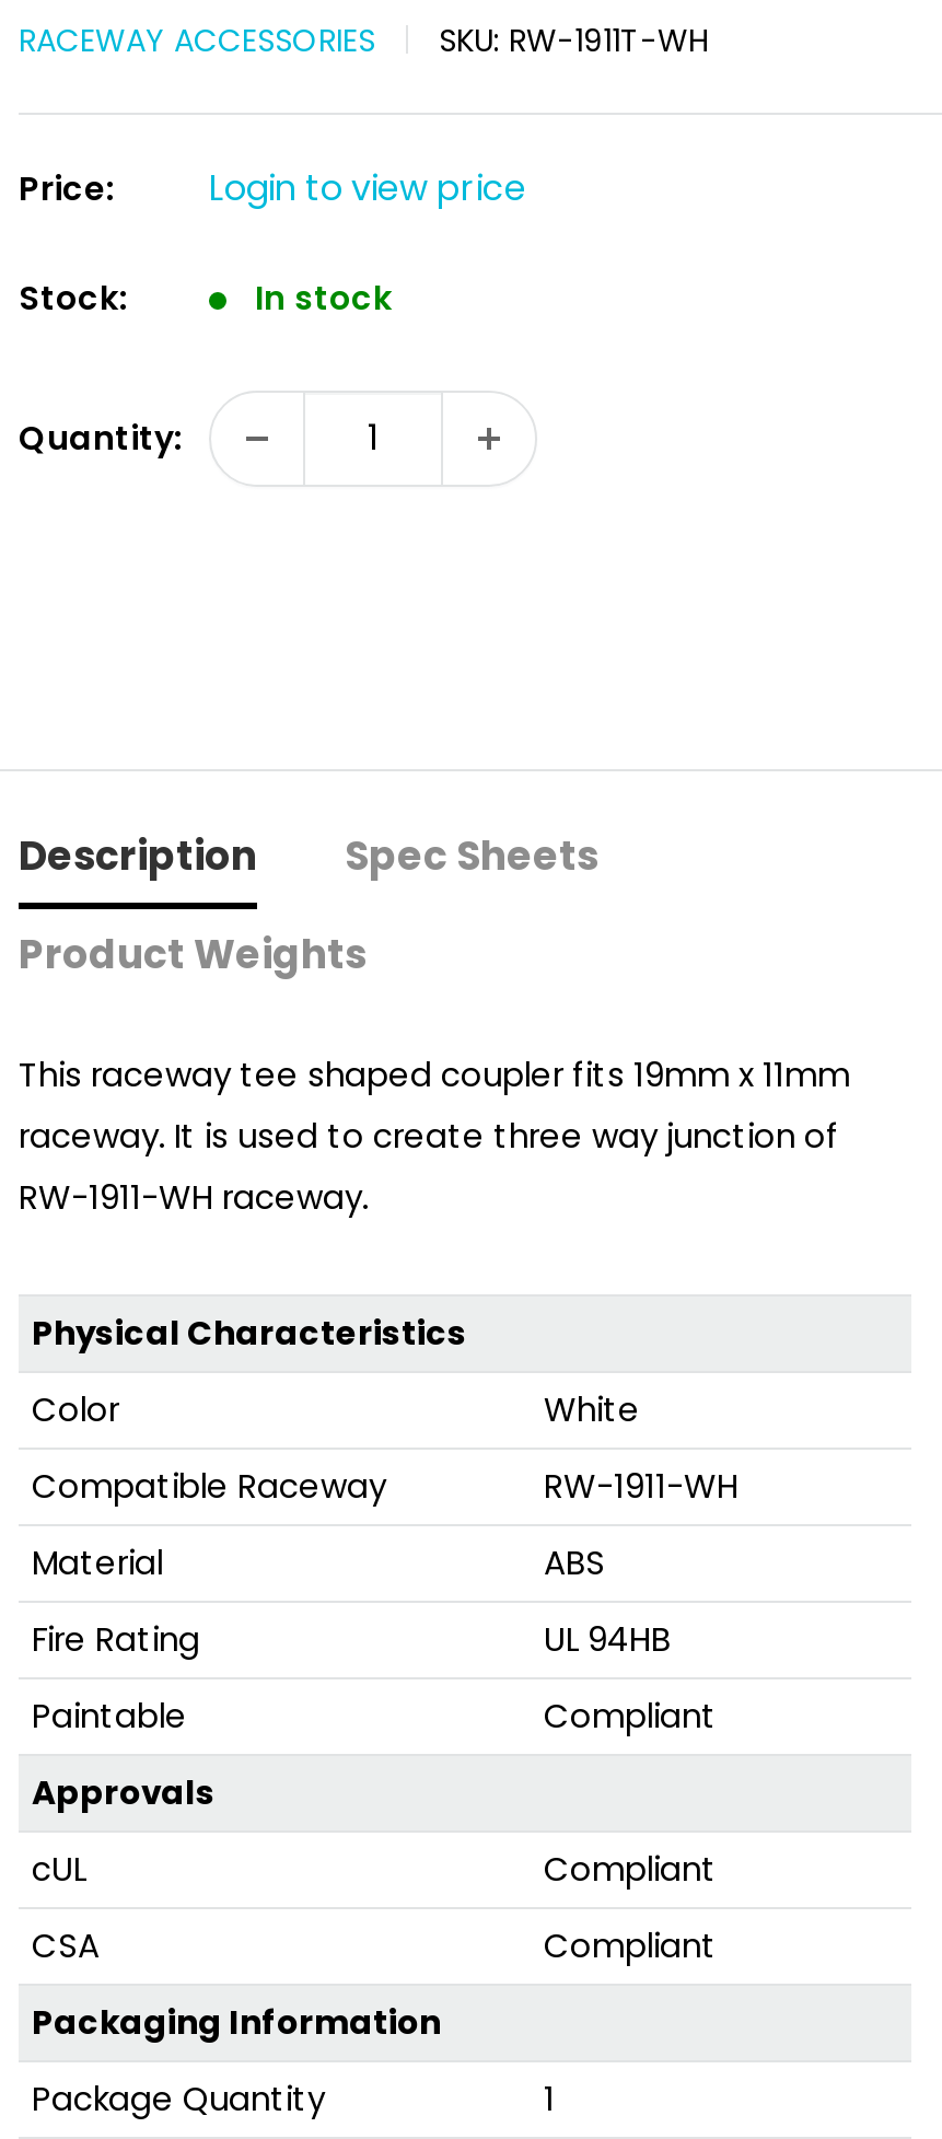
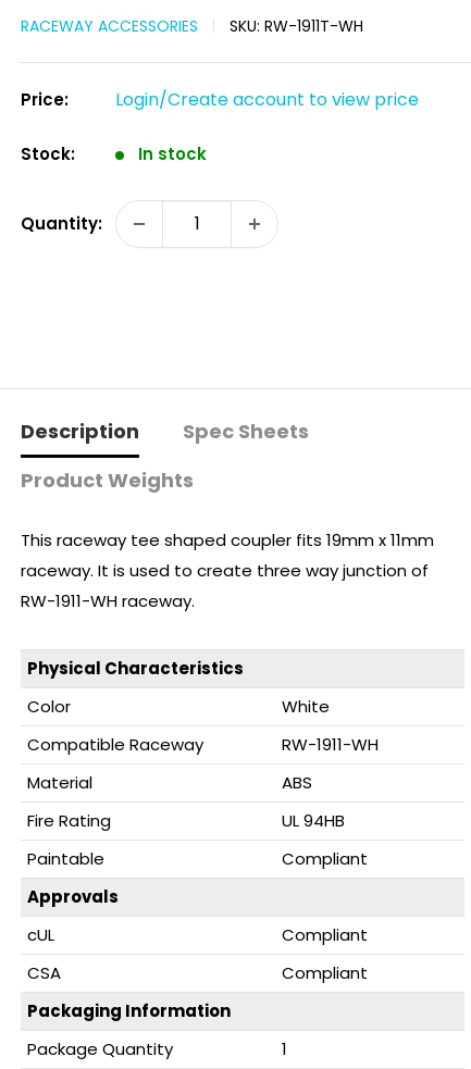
[209,162,526,213] Login to view price -> [115,87,419,112] Login/Create account to view price

